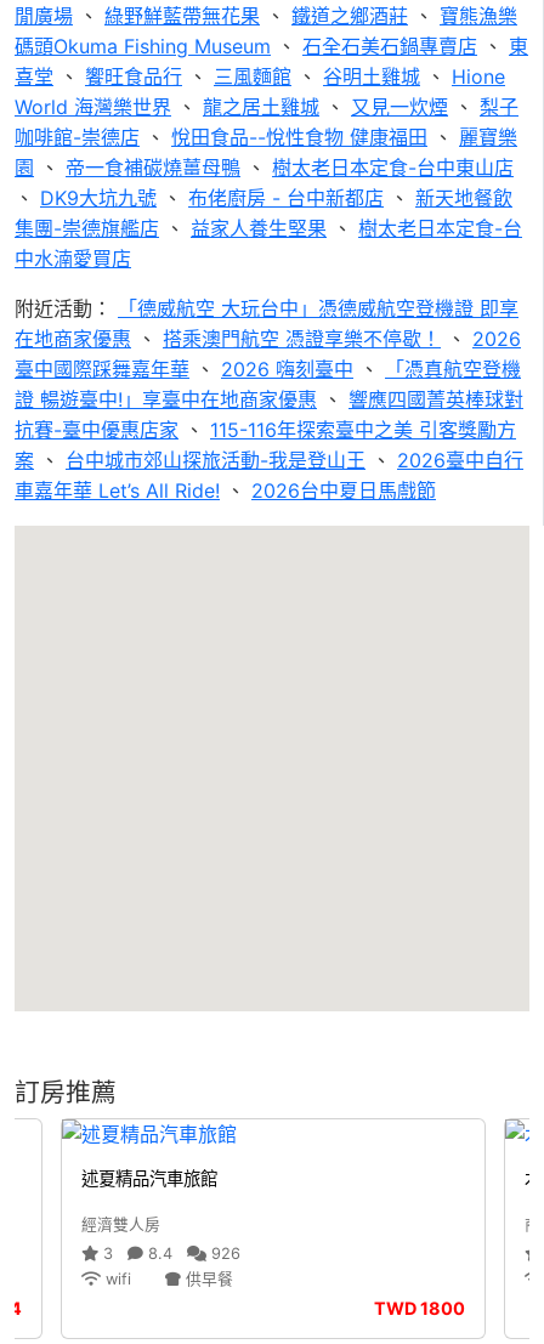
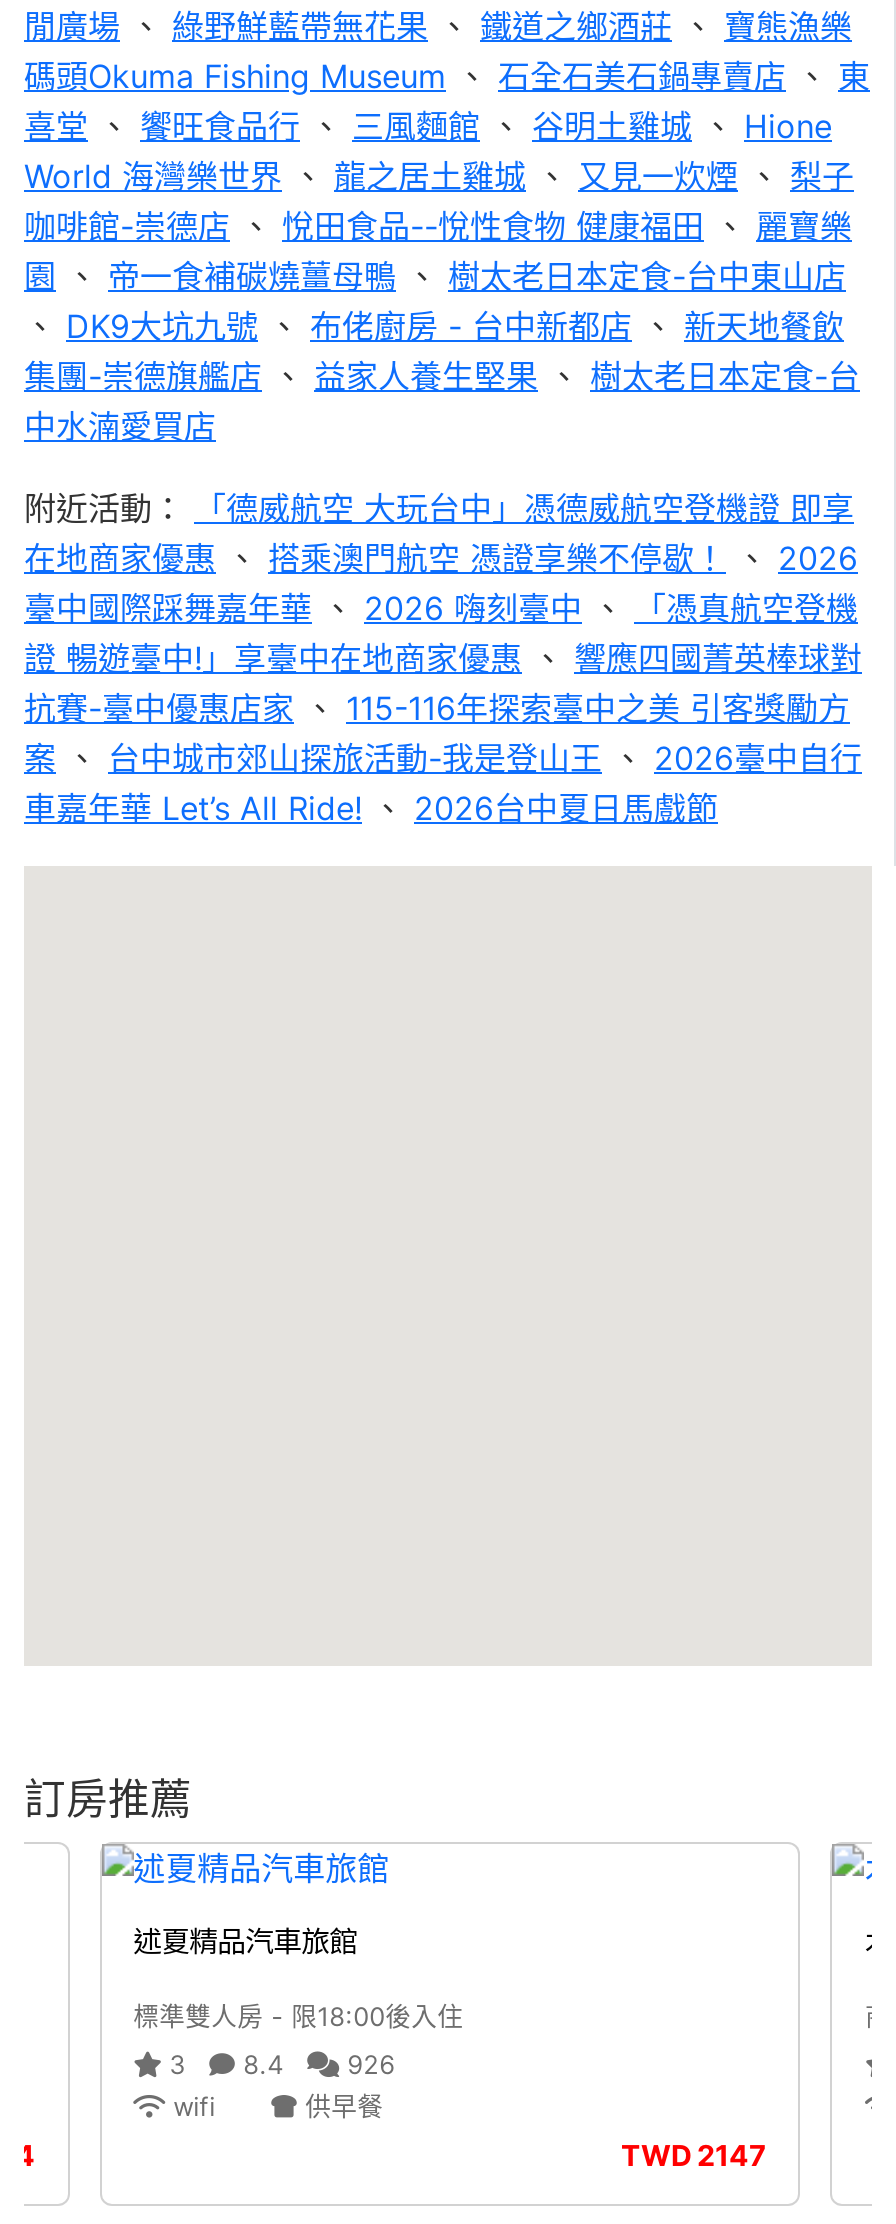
[81,1215,160,1233] 經濟雙人房 -> [133,2001,463,2031] 標準雙人房 - 限18:00後入住
[375,1298,466,1319] TWD 1800 -> [621,2139,767,2173] TWD 2147

